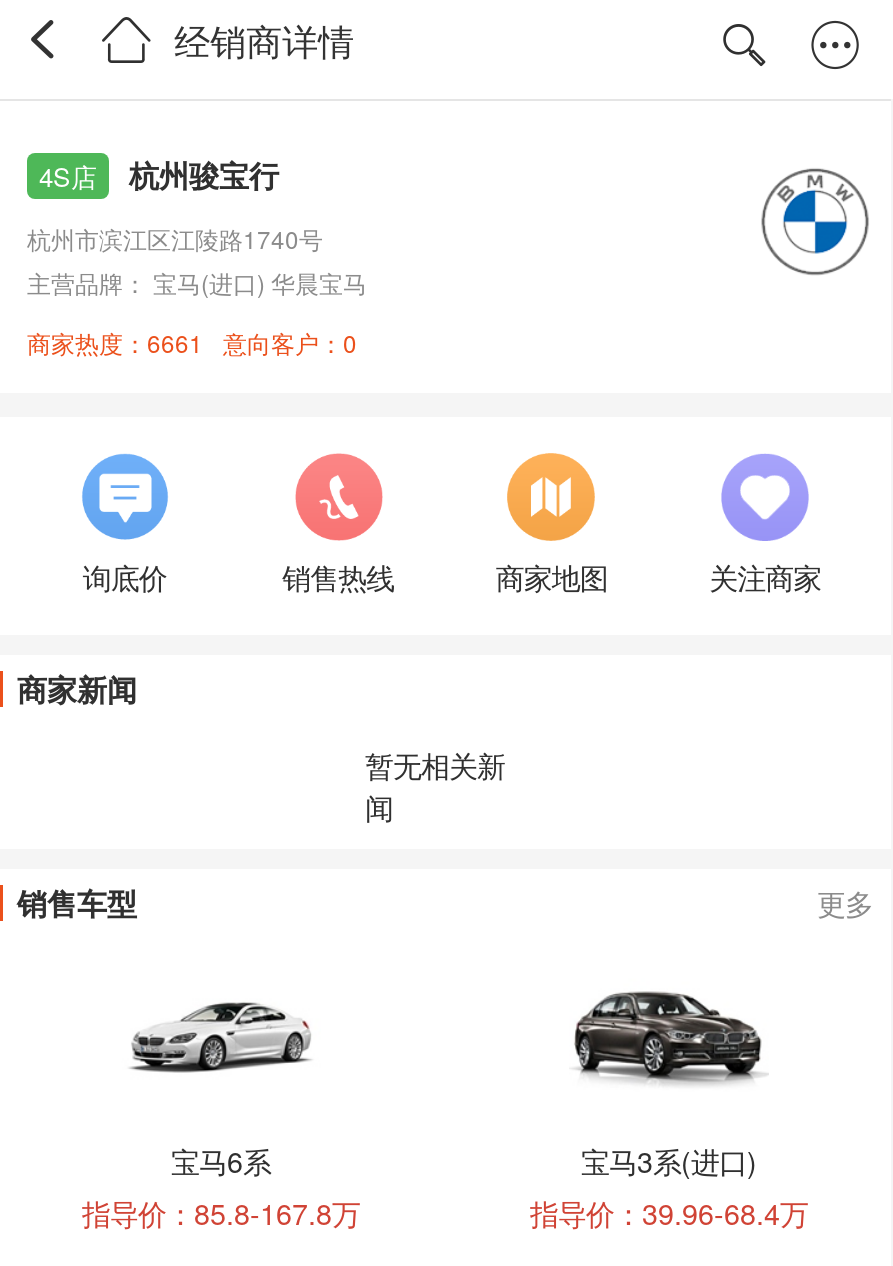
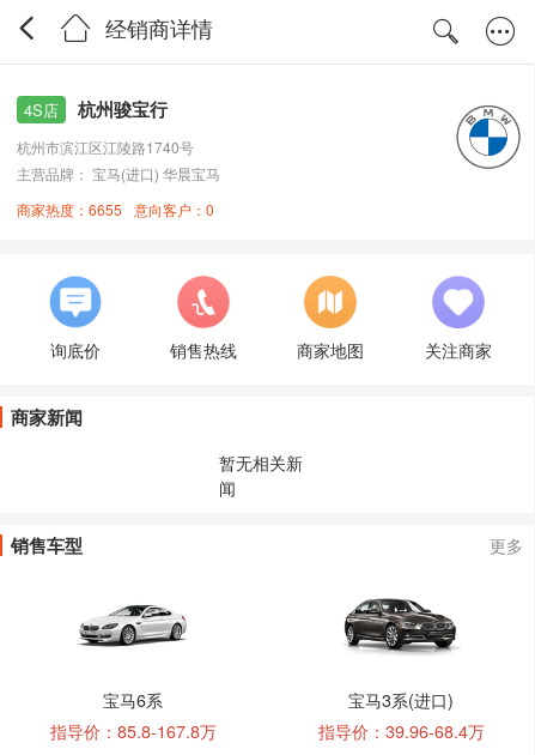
[27,324,357,358] 商家热度：6661 意向客户：0 -> [17,199,214,219] 商家热度：6655 意向客户：0

